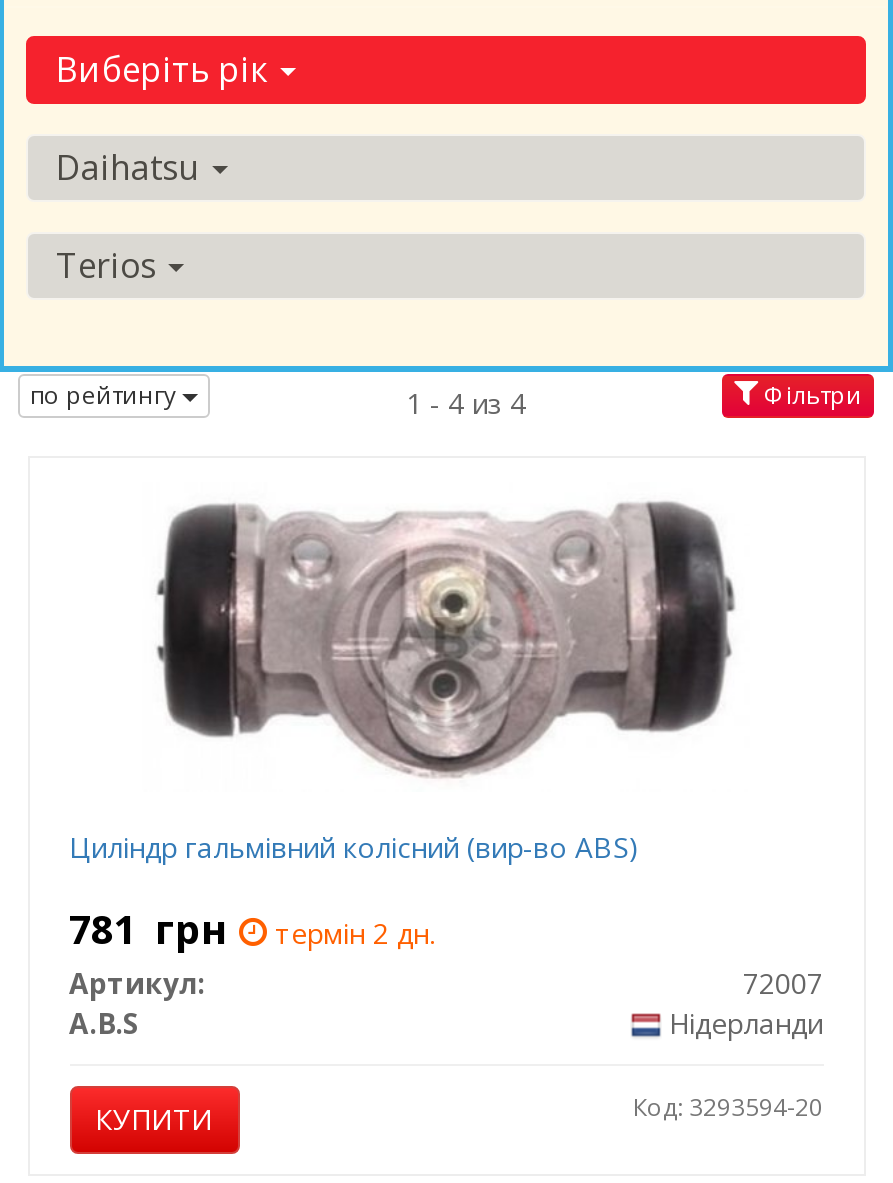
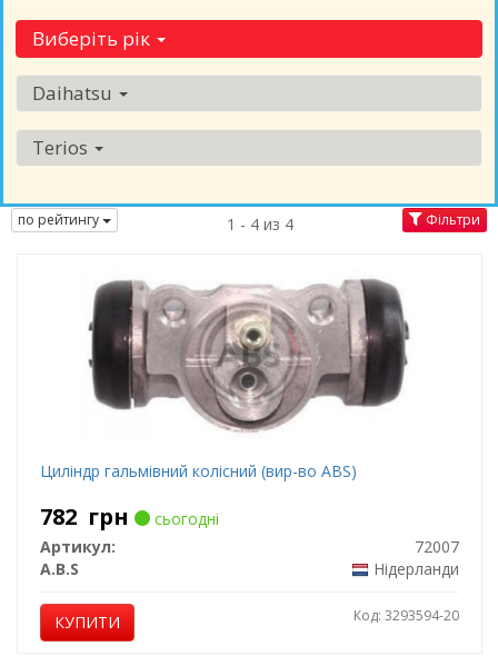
[69,902,435,956] 781 грн | термін 2 дн. -> [39,501,218,531] 782 грн | сьогодні

